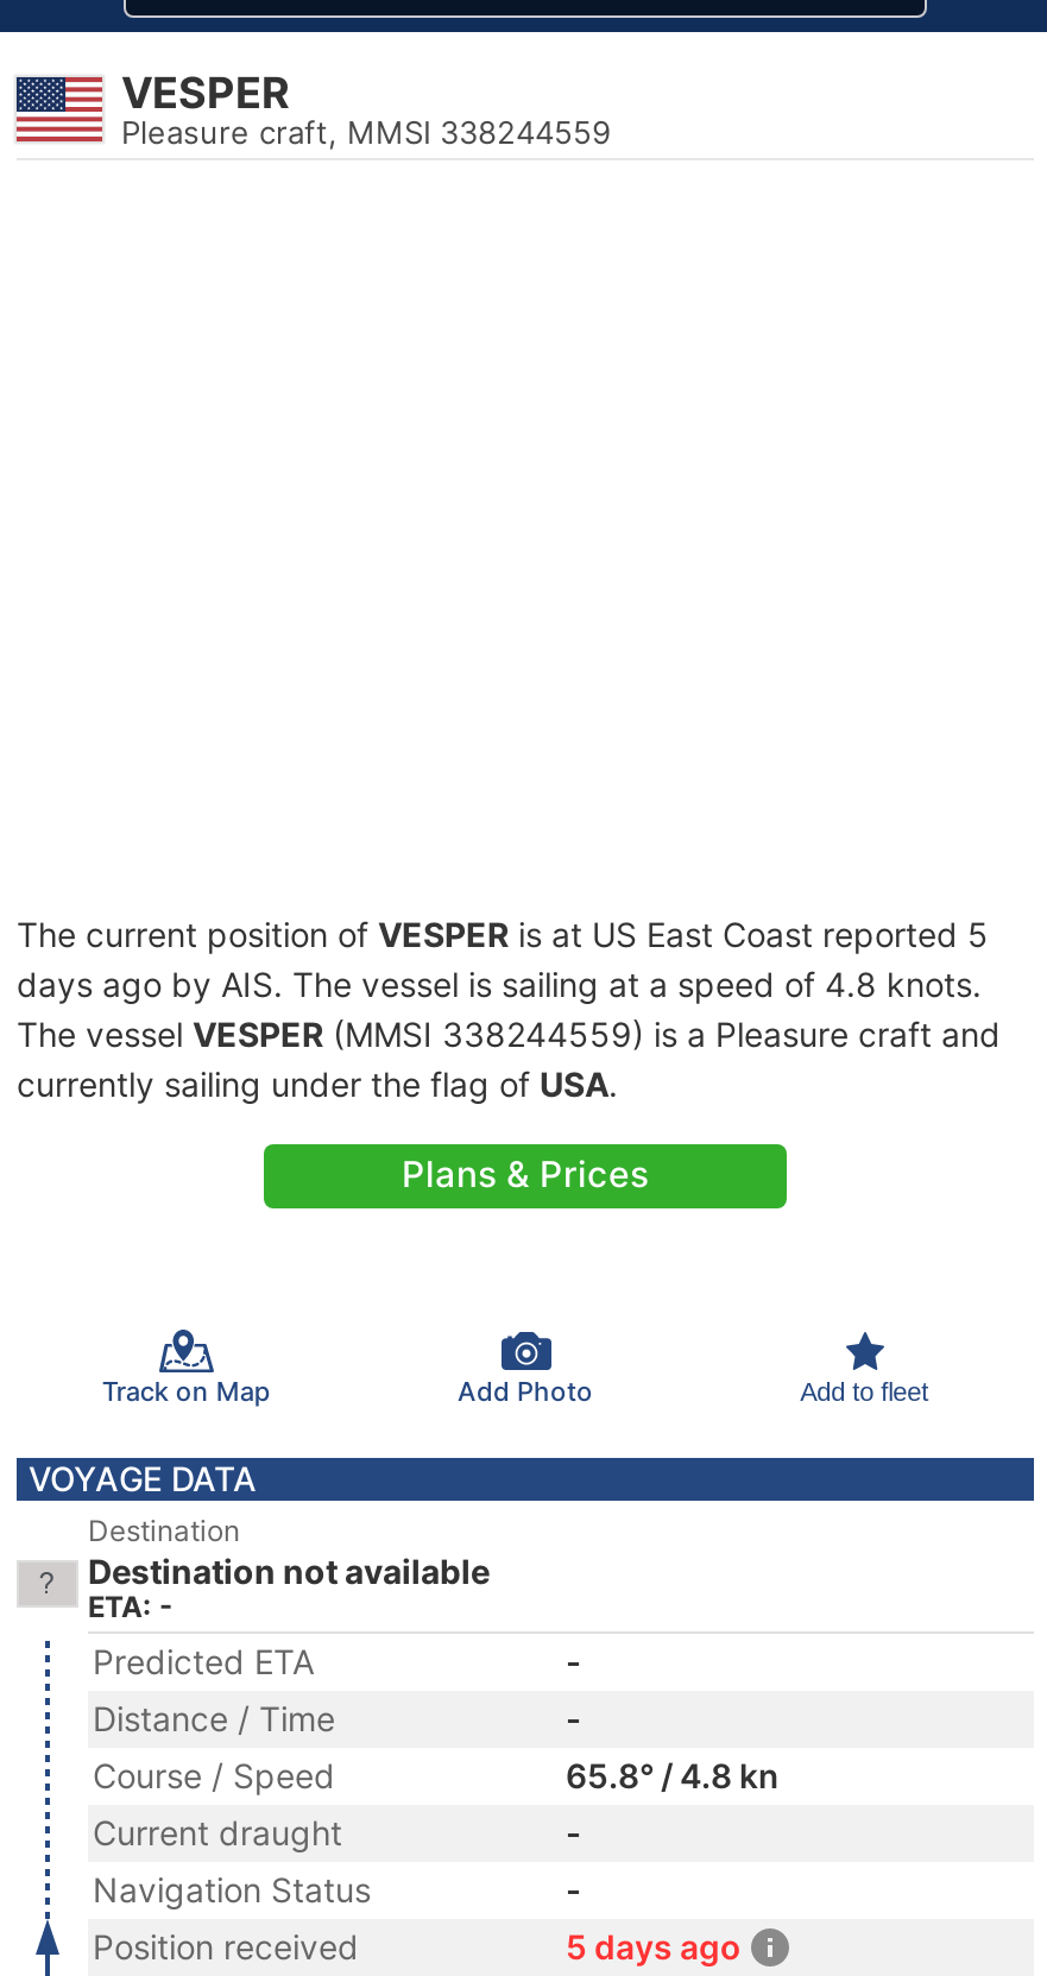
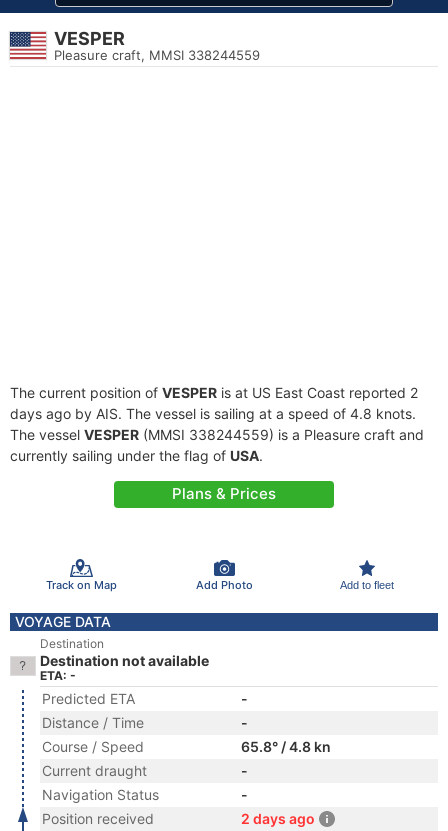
[17,914,989,954] The current position of VESPER is at US East Coast reported 5 -> [10,384,418,401] The current position of VESPER is at US East Coast reported 2
[566,1926,742,1966] 5 days ago -> [241,810,315,827] 2 days ago

